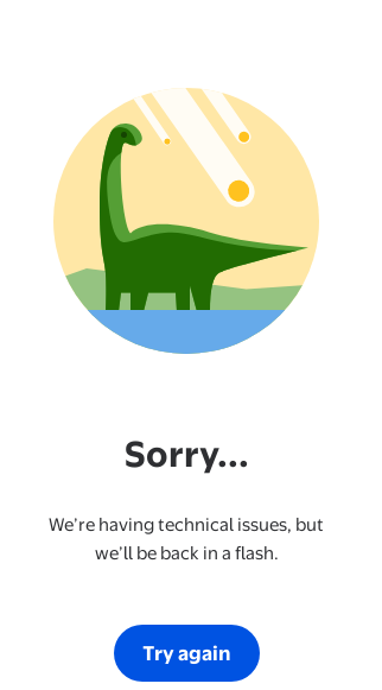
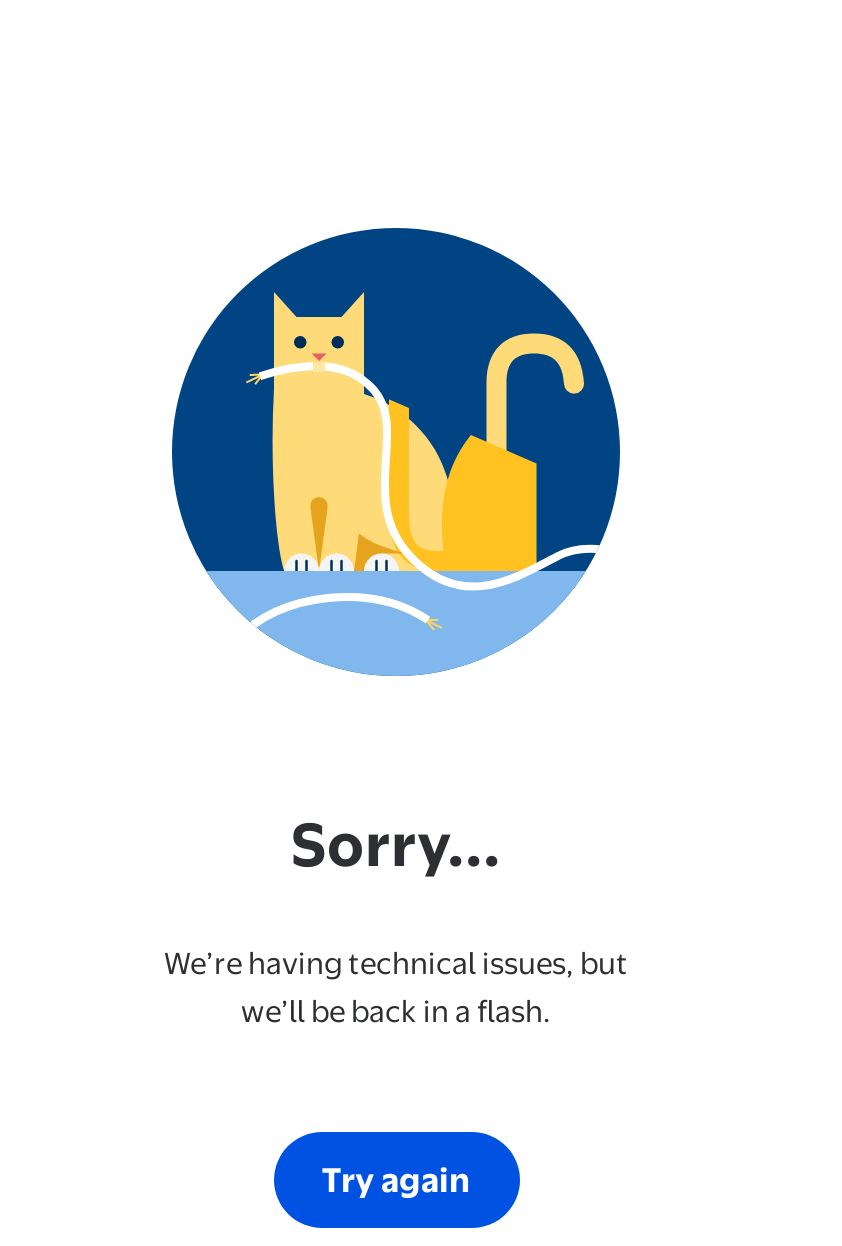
[53,88,319,327] [image] -> [170,226,622,632] [image]

